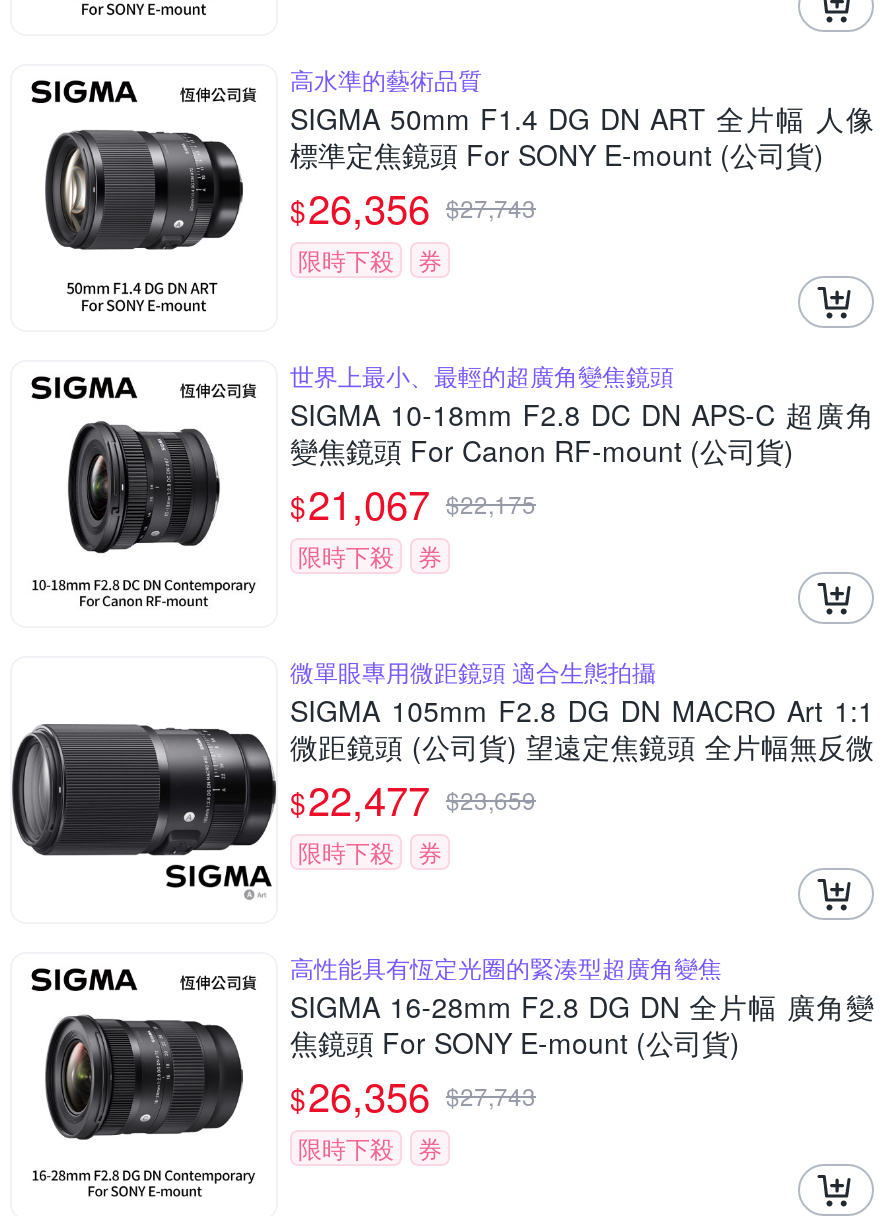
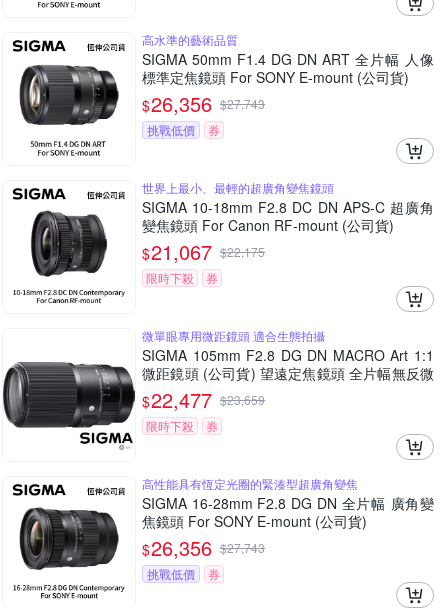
[298,243,394,277] 限時下殺 -> [147,121,195,138] 挑戰低價
[298,1131,394,1165] 限時下殺 -> [147,565,195,582] 挑戰低價

